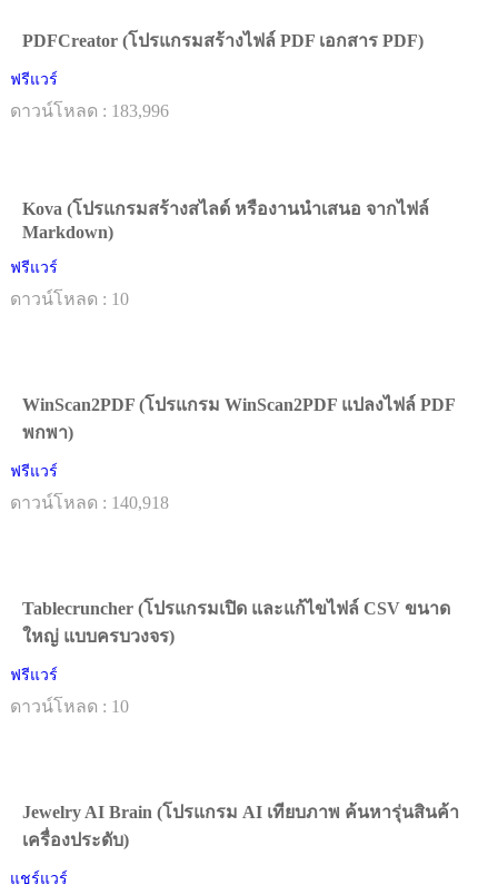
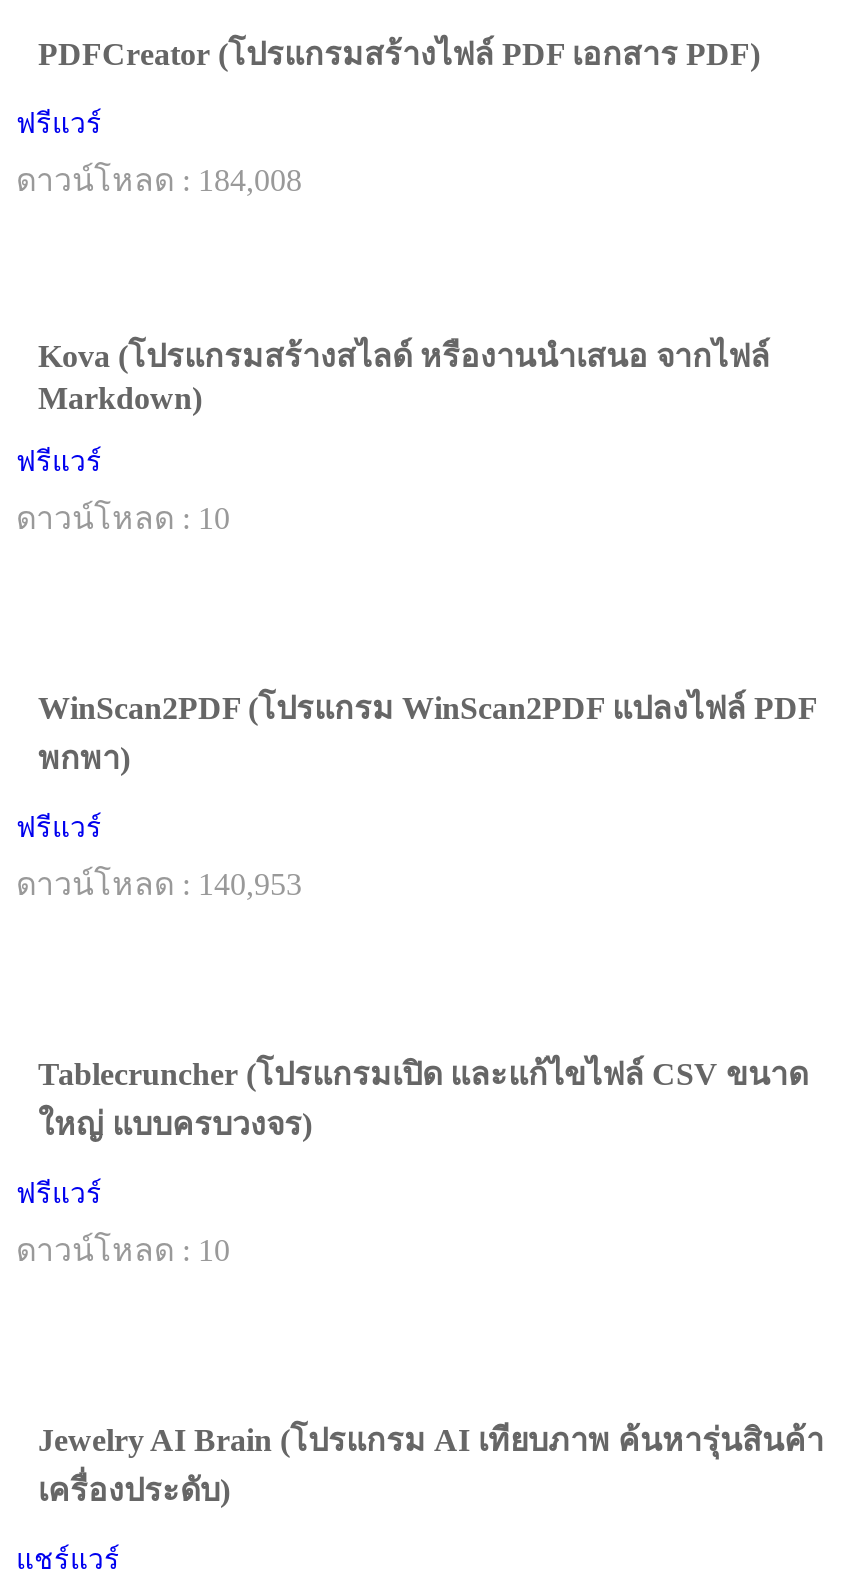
[10,101,169,120] ดาวน์โหลด : 183,996 -> [16,163,302,197] ดาวน์โหลด : 184,008
[10,493,169,512] ดาวน์โหลด : 140,918 -> [16,867,302,901] ดาวน์โหลด : 140,953

